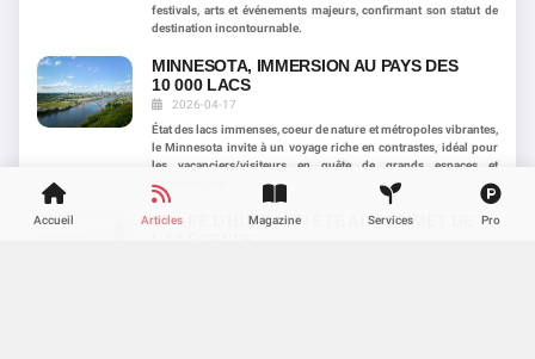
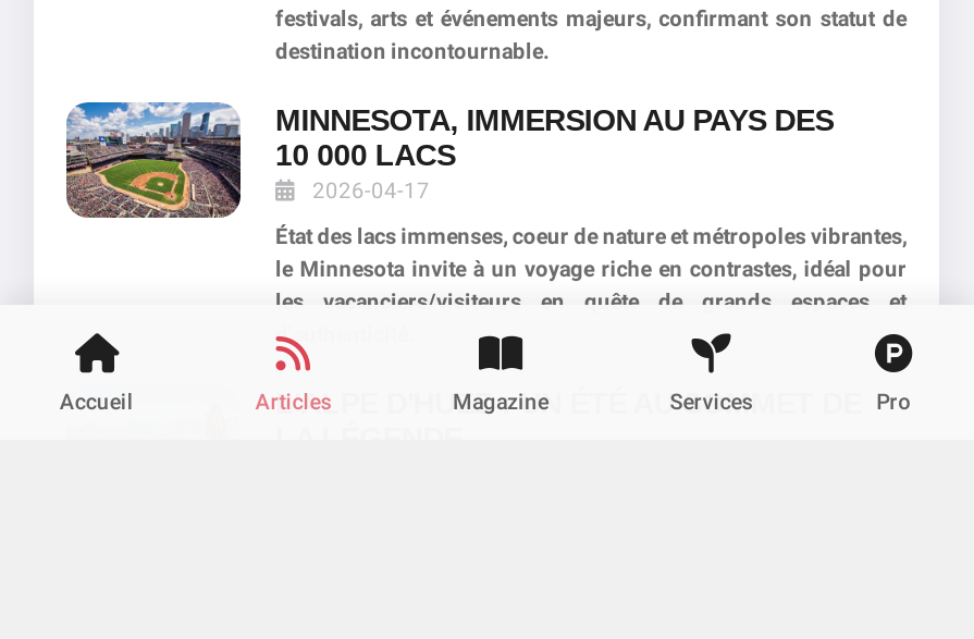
[36,55,134,129] [image] -> [64,100,243,233] [image]

